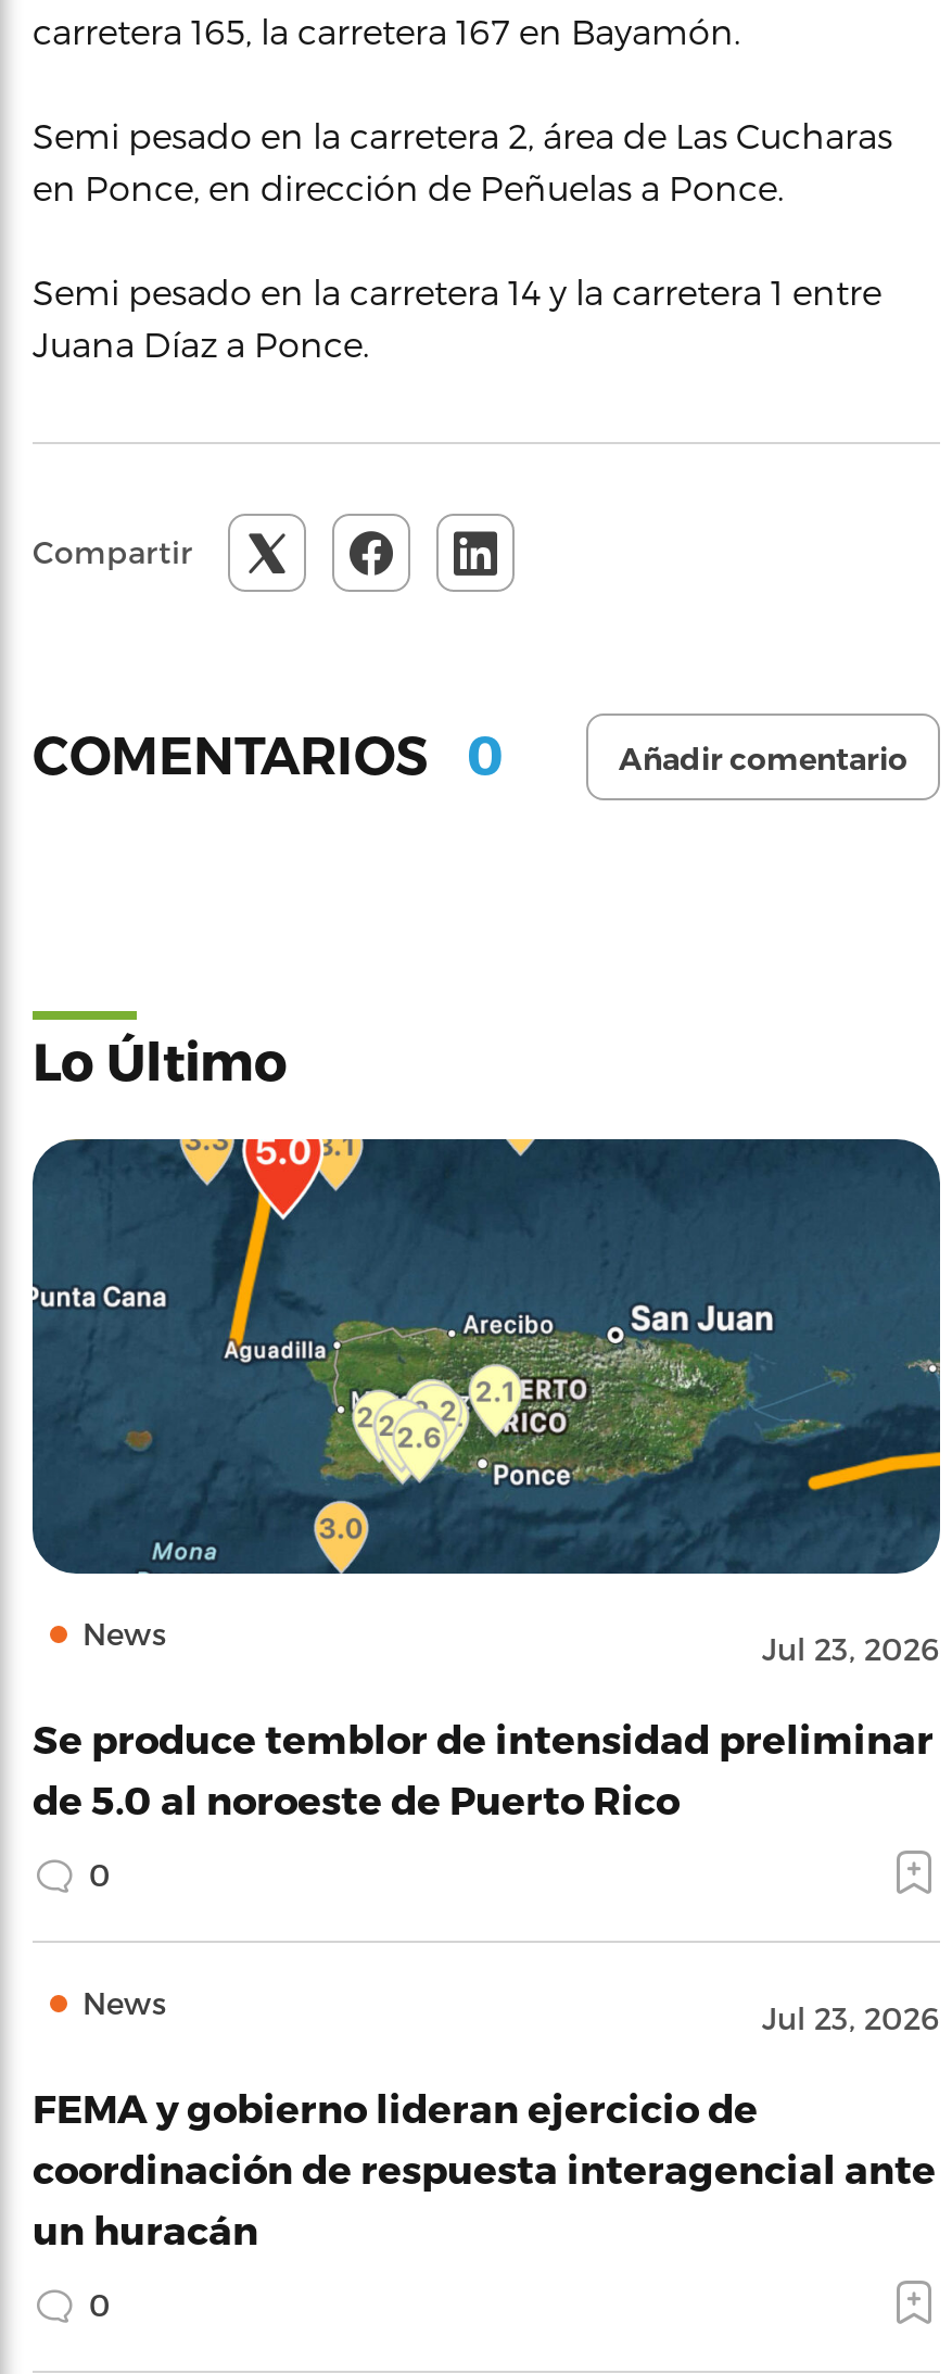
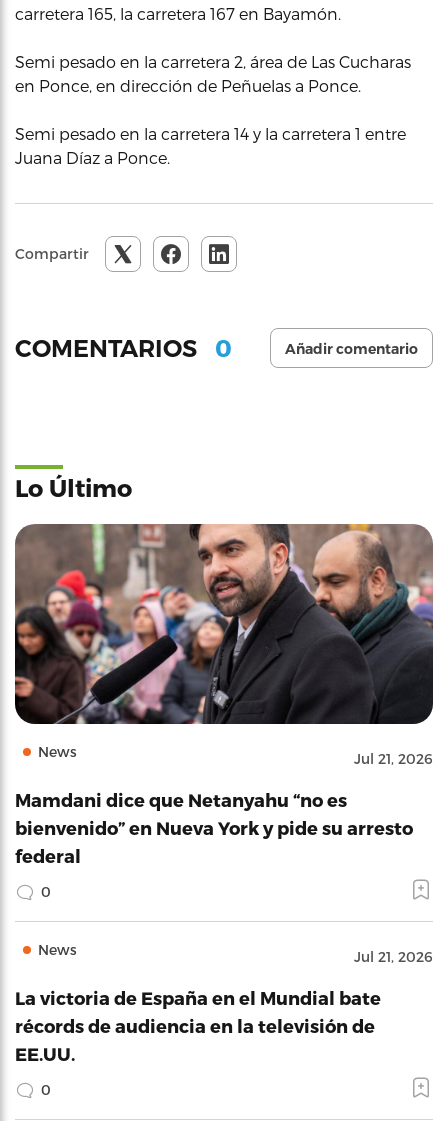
[30,1136,942,1666] [image] | Jul 23, 2026 -> [14,523,434,767] [image] | Jul 21, 2026
[33,1714,934,1820] Se produce temblor de intensidad preliminar | de 5.0 al noroeste de Puerto Rico -> [15,789,413,866] Mamdani dice que Netanyahu “no es | bienvenido” en Nueva York y pide su arresto | federal
[762,1998,940,2035] Jul 23, 2026 -> [354,948,433,965] Jul 21, 2026
[33,2083,936,2250] FEMA y gobierno lideran ejercicio de | coordinación de respuesta interagencial ante | un huracán -> [15,987,381,1064] La victoria de España en el Mundial bate | récords de audiencia en la televisión de | EE.UU.

